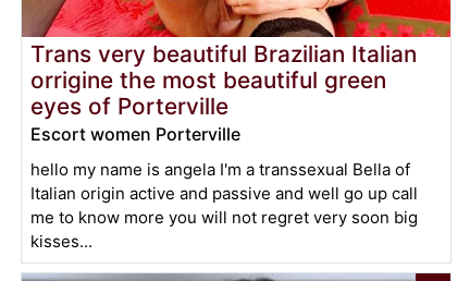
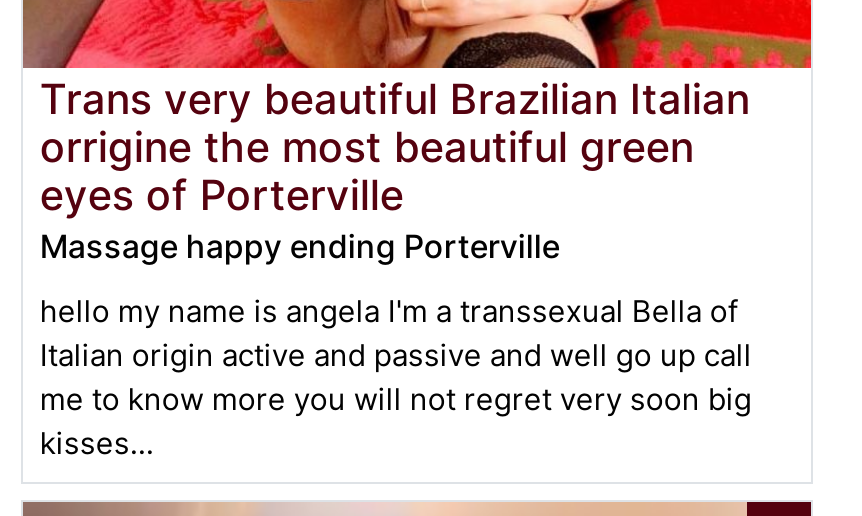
[31,123,241,145] Escort women Porterville -> [40,226,560,266] Massage happy ending Porterville

